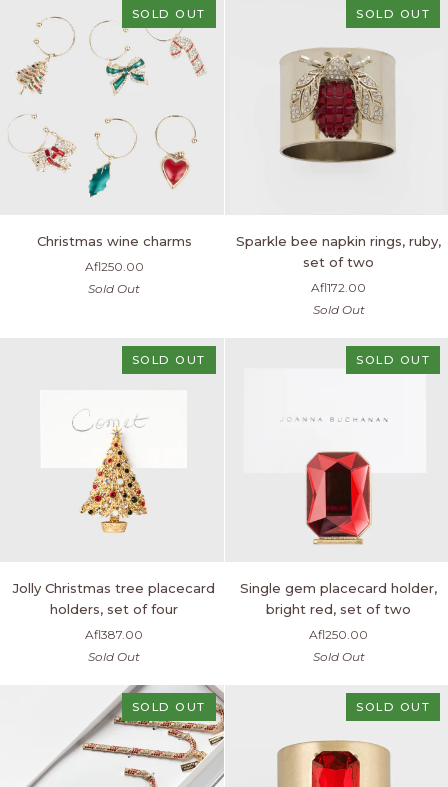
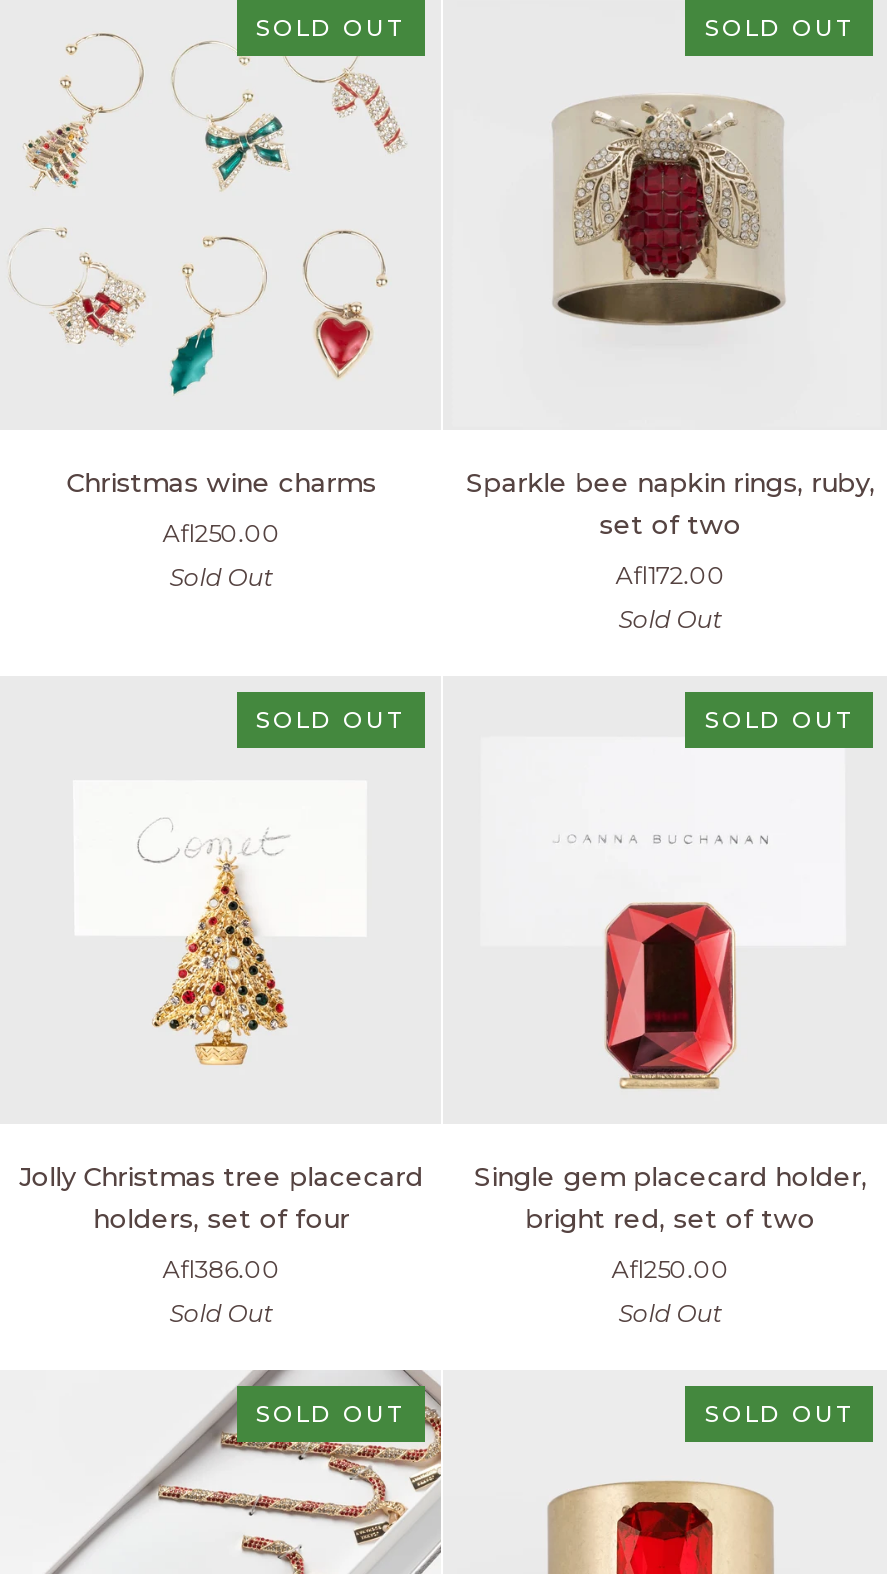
[85,627,143,642] Afl387.00 -> [163,1254,281,1284] Afl386.00

